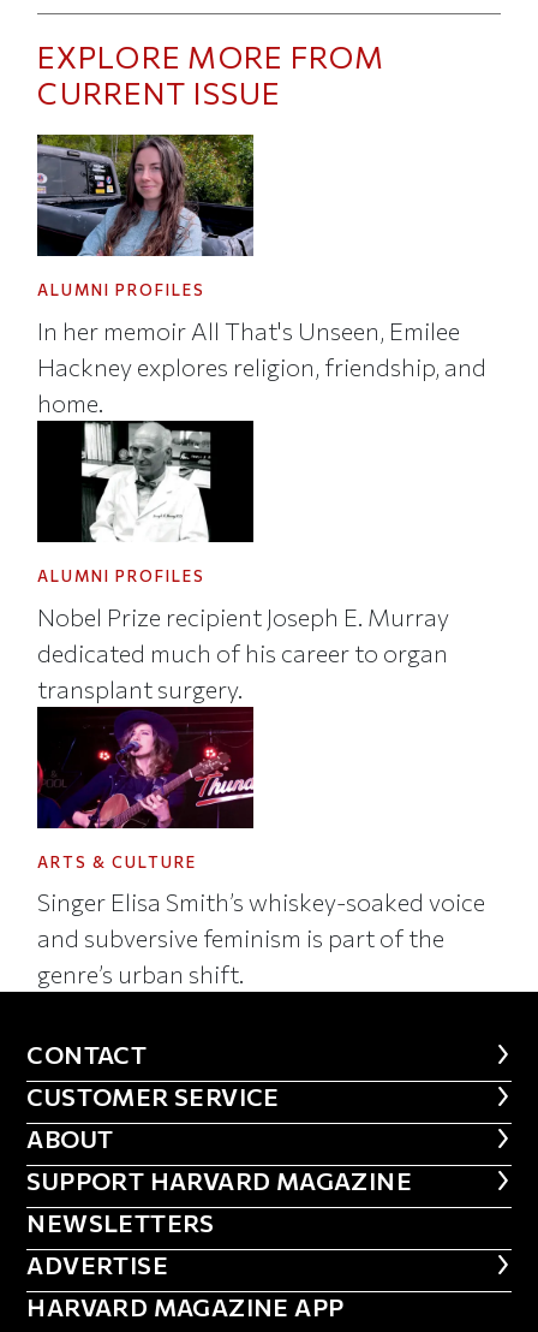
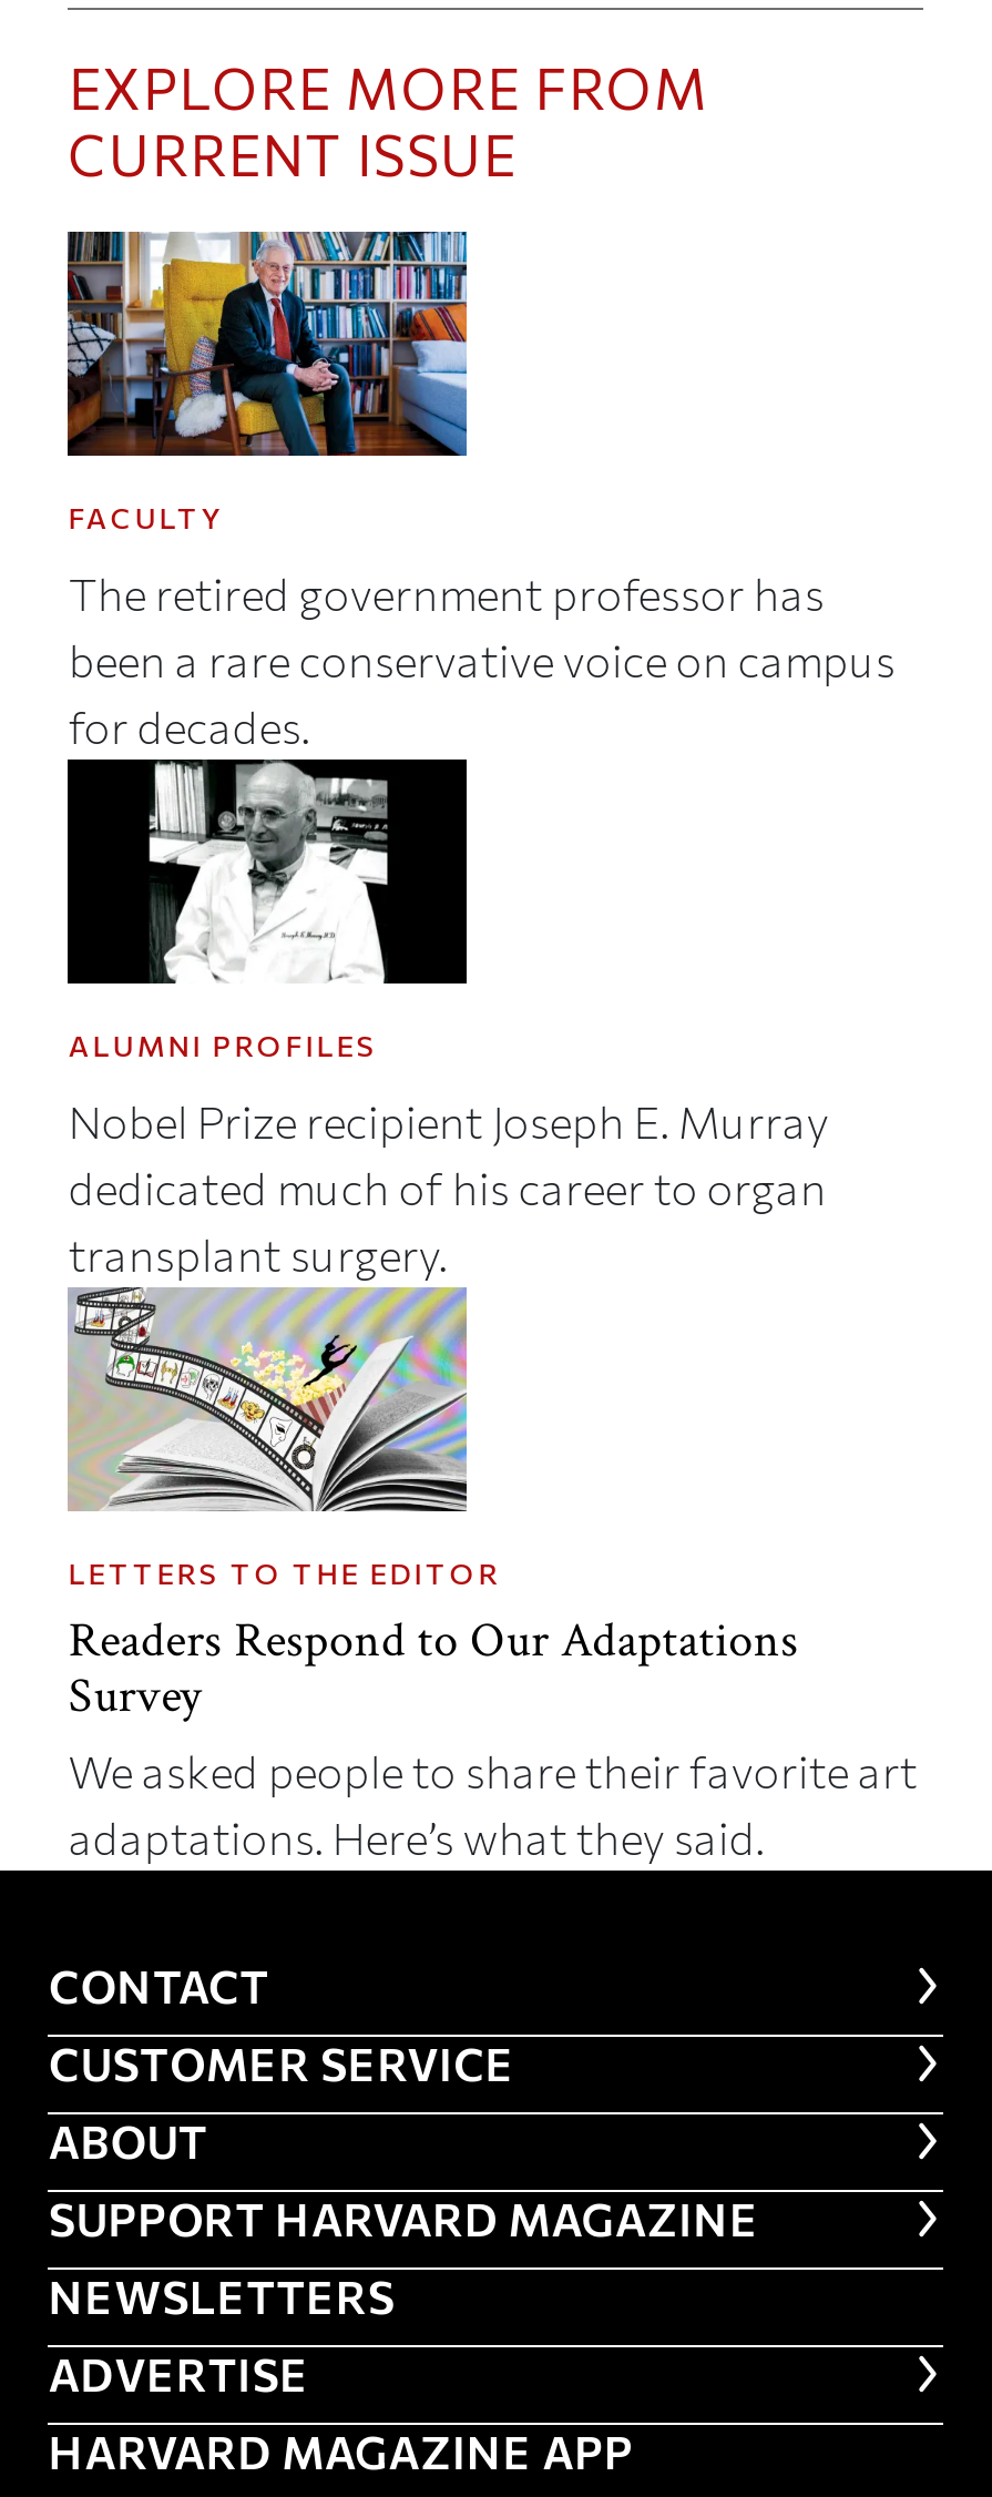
[36,133,255,300] [image] | ALUMNI PROFILES -> [65,230,469,536] [image] | FACULTY
[38,316,487,417] In her memoir All That's Unseen, Emilee | Hackney explores religion, friendship, and | home. -> [68,566,895,753] The retired government professor has | been a rare conservative voice on campus | for decades.
[36,706,486,989] [image] | ARTS & CULTURE | Singer Elisa Smith’s whiskey-soaked voice | and subversive feminism is part of the | genre’s urban shift. -> [68,1287,918,1864] [image] | LETTERS TO THE EDITOR | Readers Respond to Our Adaptations | Survey | We asked people to share their favorite art | adaptations. Here’s what they said.

